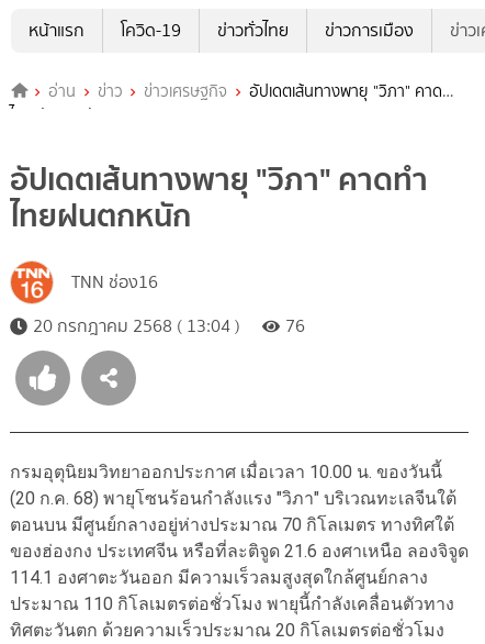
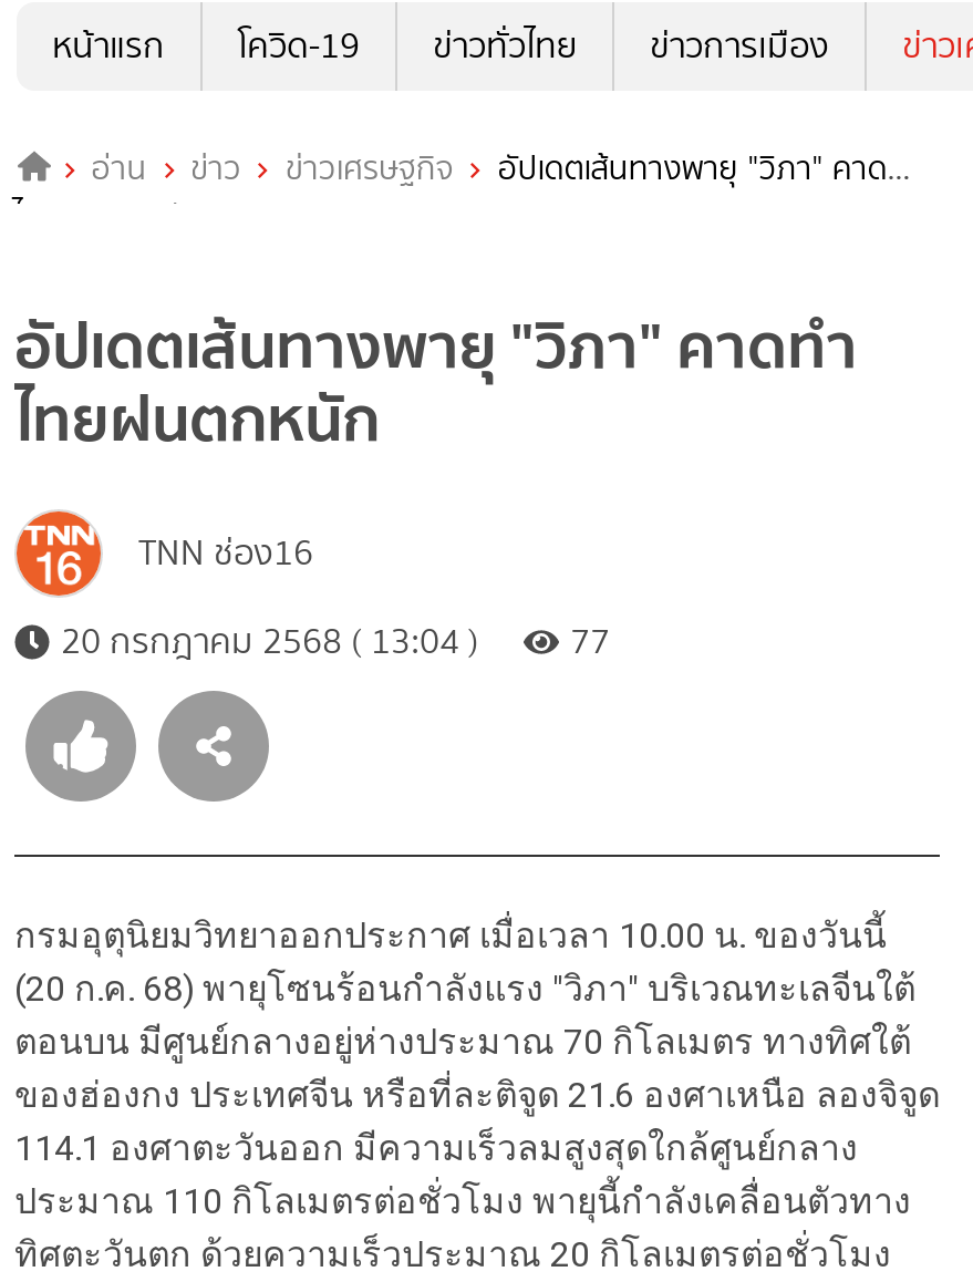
[33,313,305,338] 20 กรกฎาคม 2568 ( 13:04 ) 76 -> [61,615,610,666] 20 กรกฎาคม 2568 ( 13:04 ) 77

